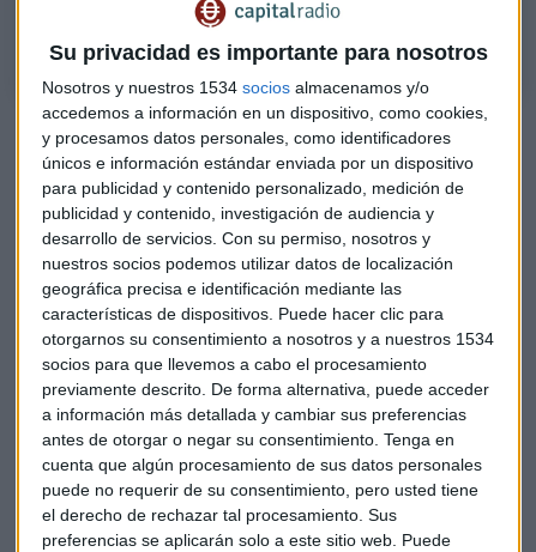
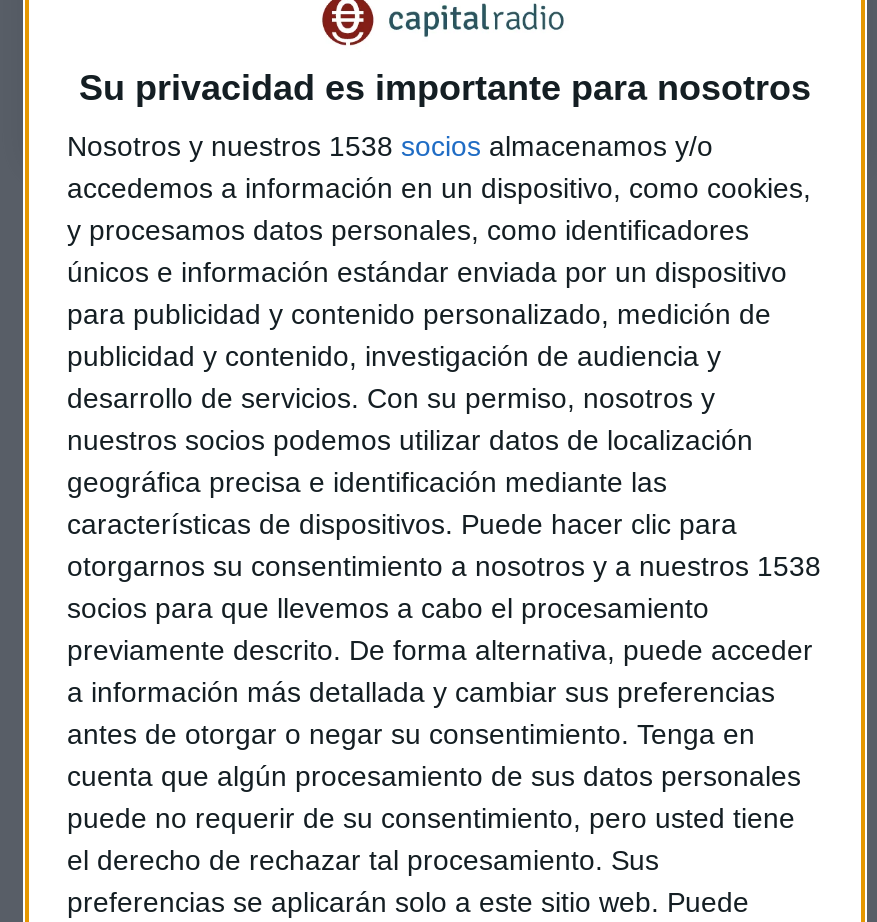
[42,78,429,97] Nosotros y nuestros 1534 socios almacenamos y/o -> [67,130,713,162] Nosotros y nuestros 1538 socios almacenamos y/o
[42,329,494,348] otorgarnos su consentimiento a nosotros y a nuestros 1534 -> [67,550,821,582] otorgarnos su consentimiento a nosotros y a nuestros 1538

